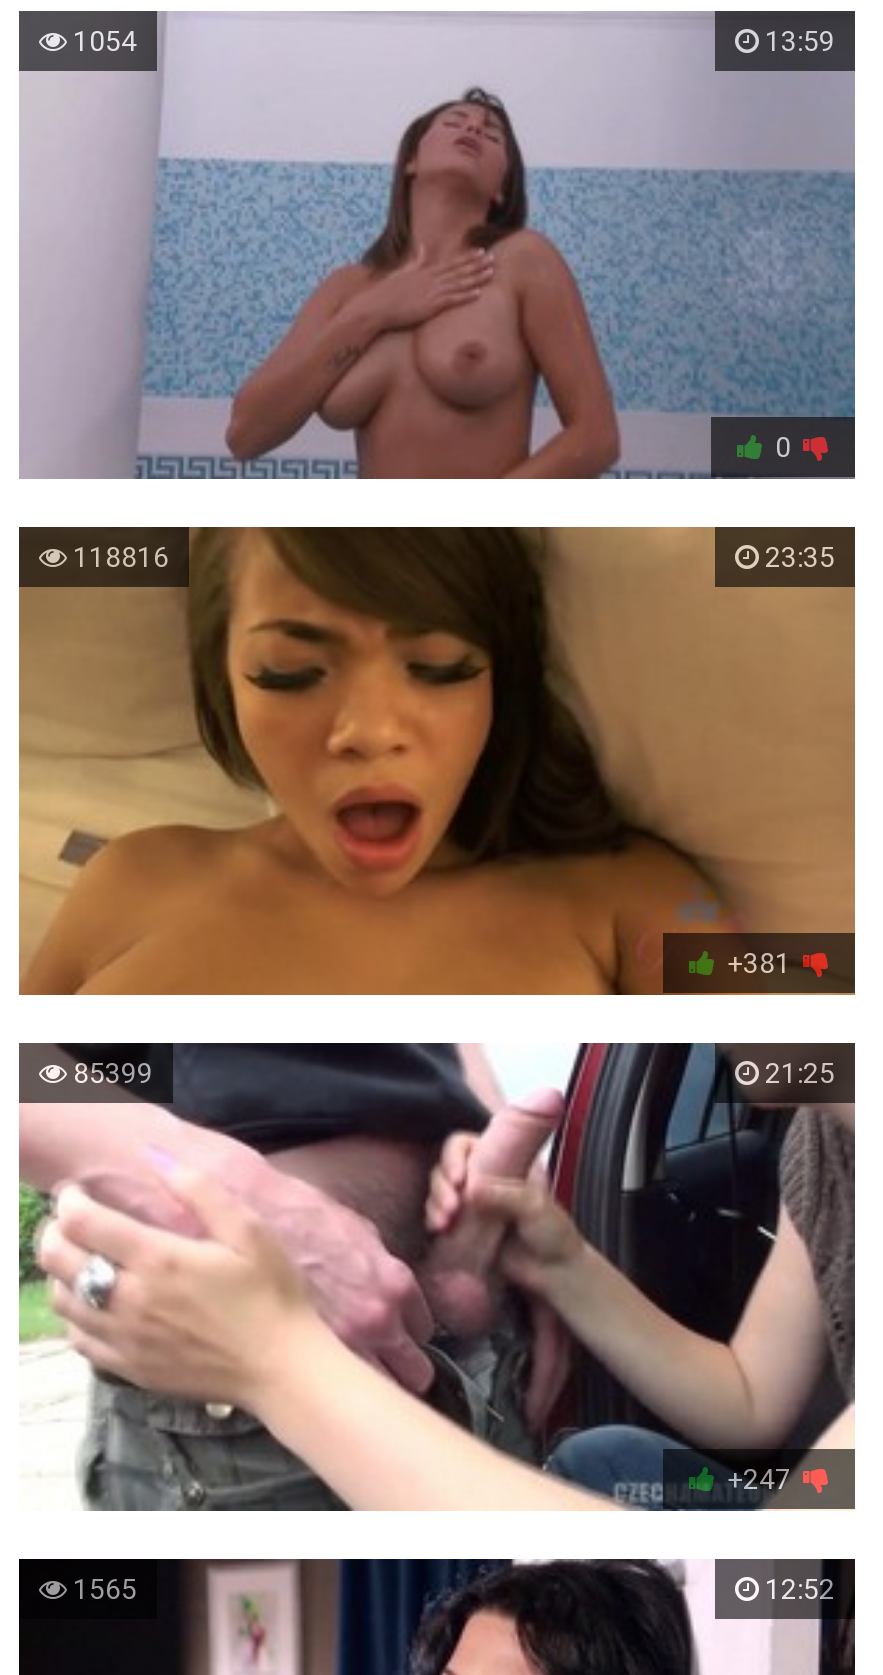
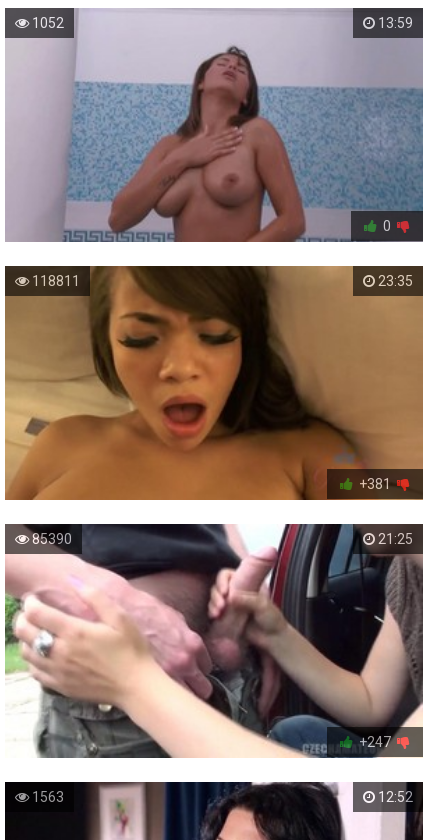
[67,25,137,57] 1054 -> [29,15,64,31] 1052
[67,541,169,573] 118816 -> [29,273,80,289] 118811
[67,1058,153,1090] 85399 -> [29,531,72,547] 85390
[67,1574,137,1606] 1565 -> [29,789,64,805] 1563

